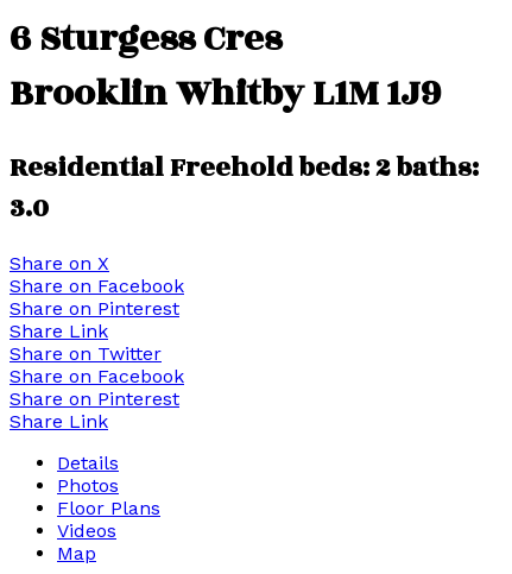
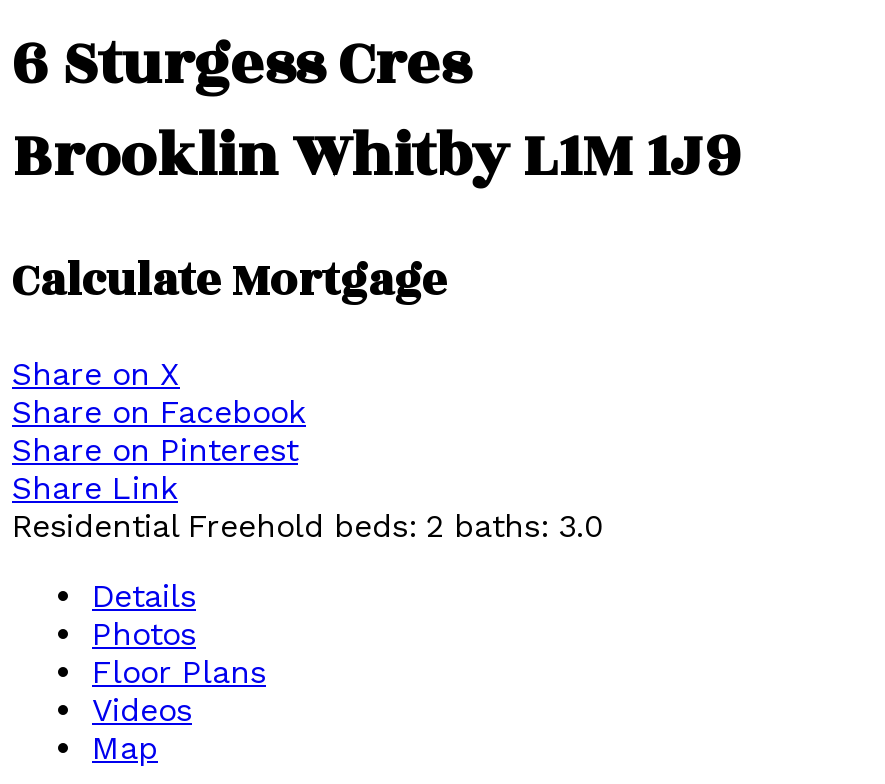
[10,147,479,228] Residential Freehold beds: 2 baths: | 3.0 -> [12,247,448,315] Calculate Mortgage
[10,342,184,432] Share on Twitter | Share on Facebook | Share on Pinterest | Share Link -> [12,507,604,545] Residential Freehold beds: 2 baths: 3.0

